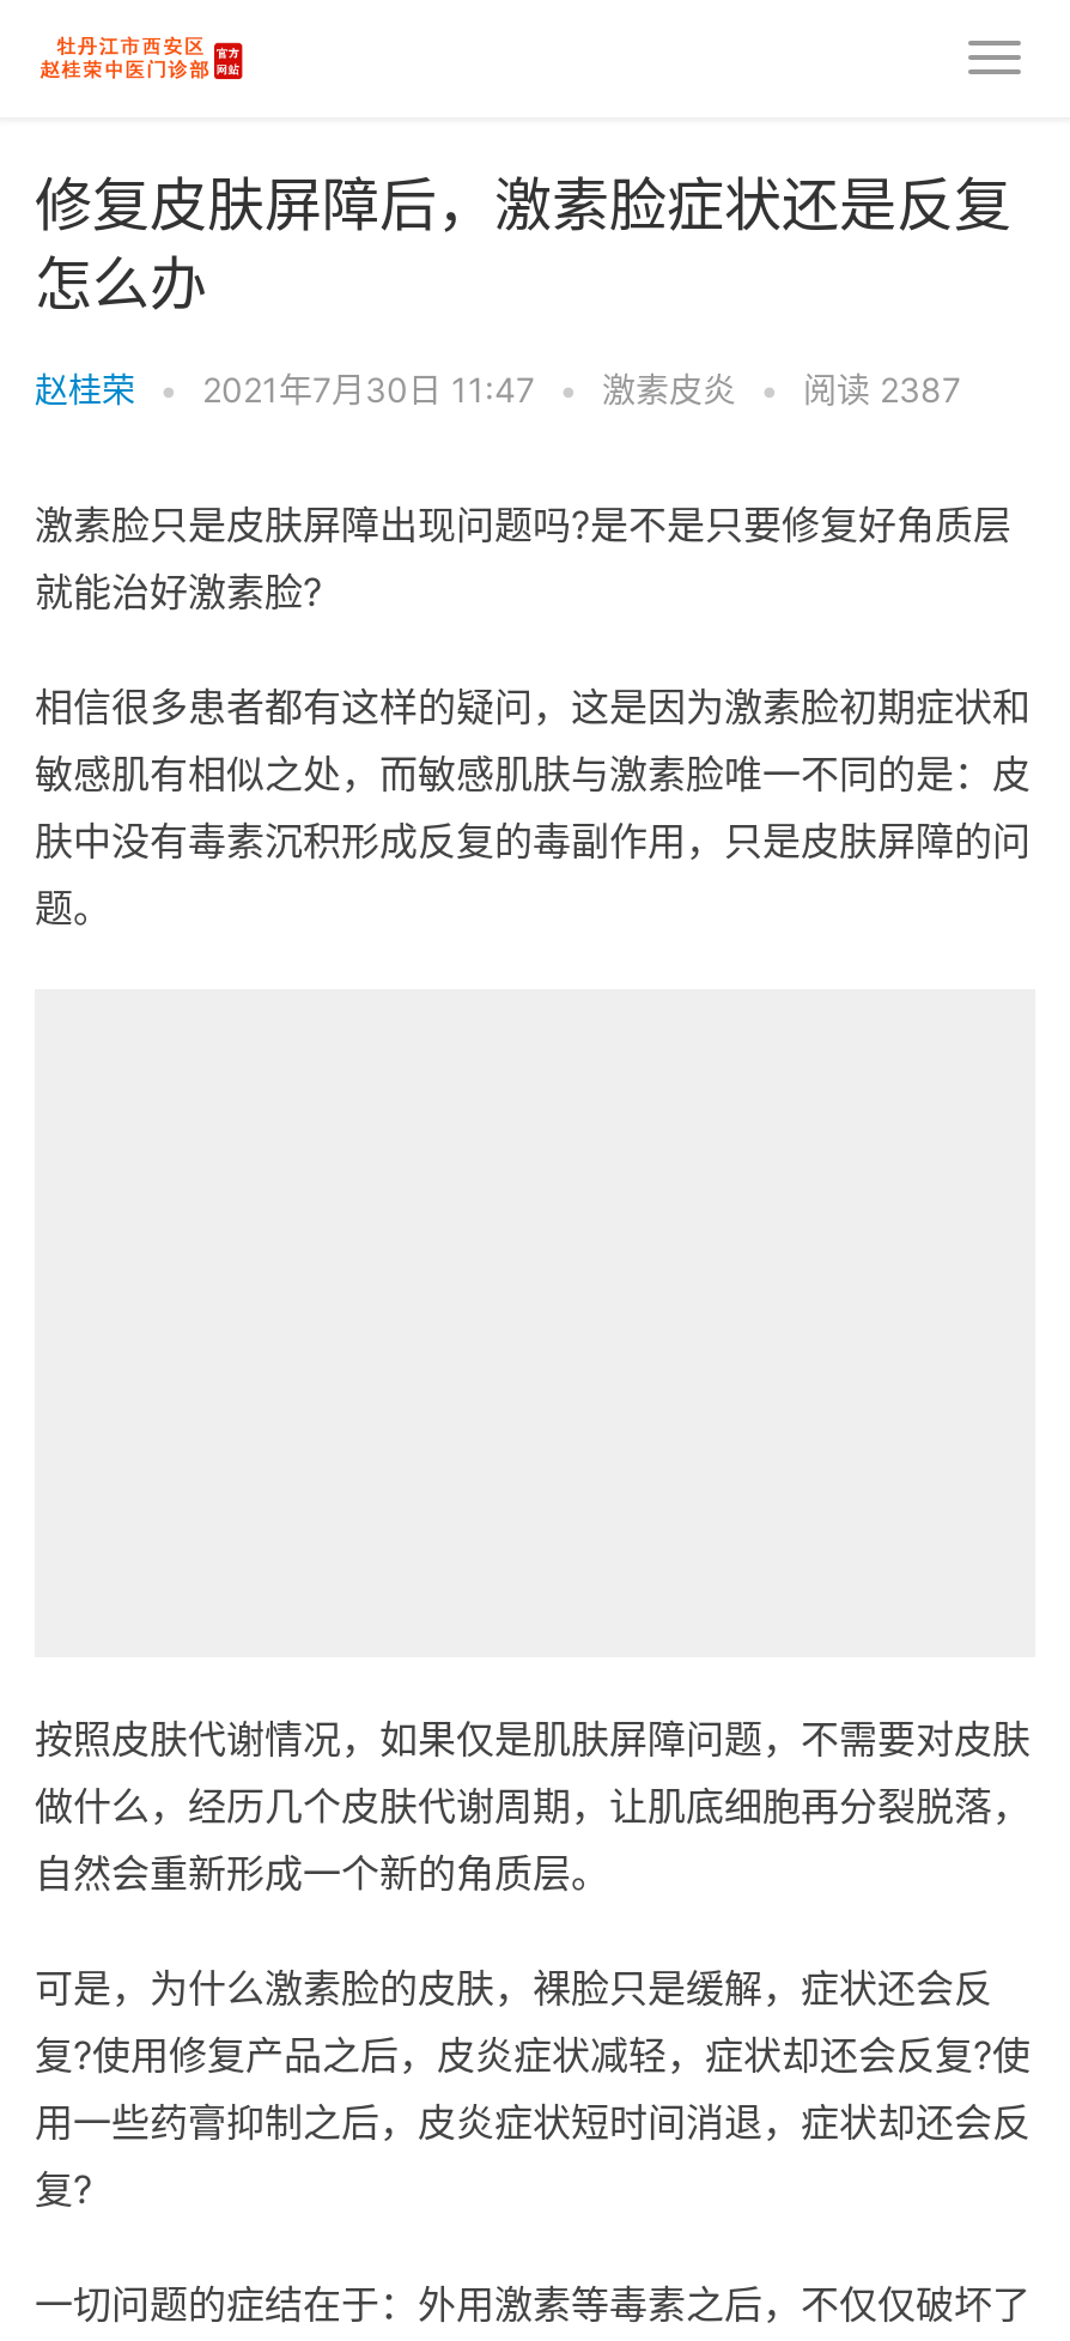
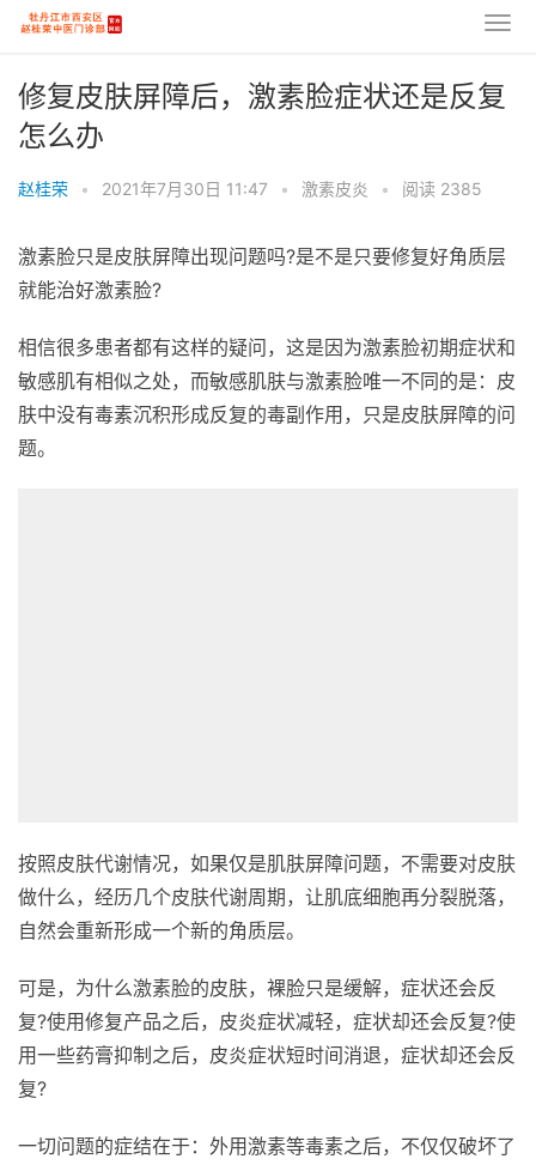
[35,369,961,410] 赵桂荣 • 2021年7月30日 11:47 • 激素皮炎 • 阅读 2387 -> [18,178,482,199] 赵桂荣 • 2021年7月30日 11:47 • 激素皮炎 • 阅读 2385

